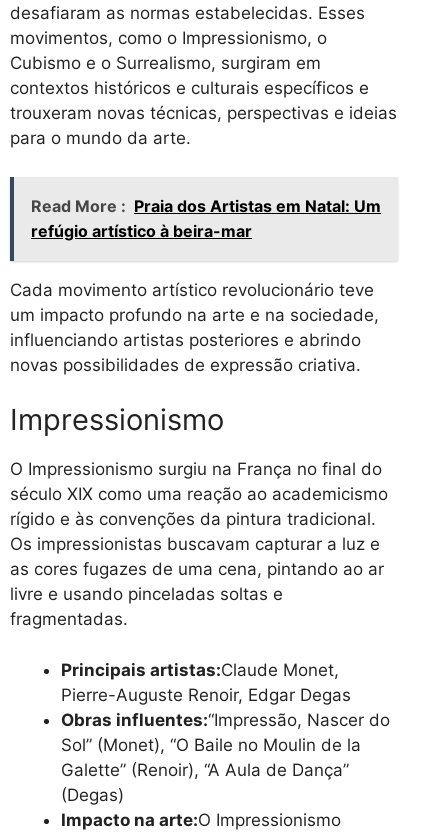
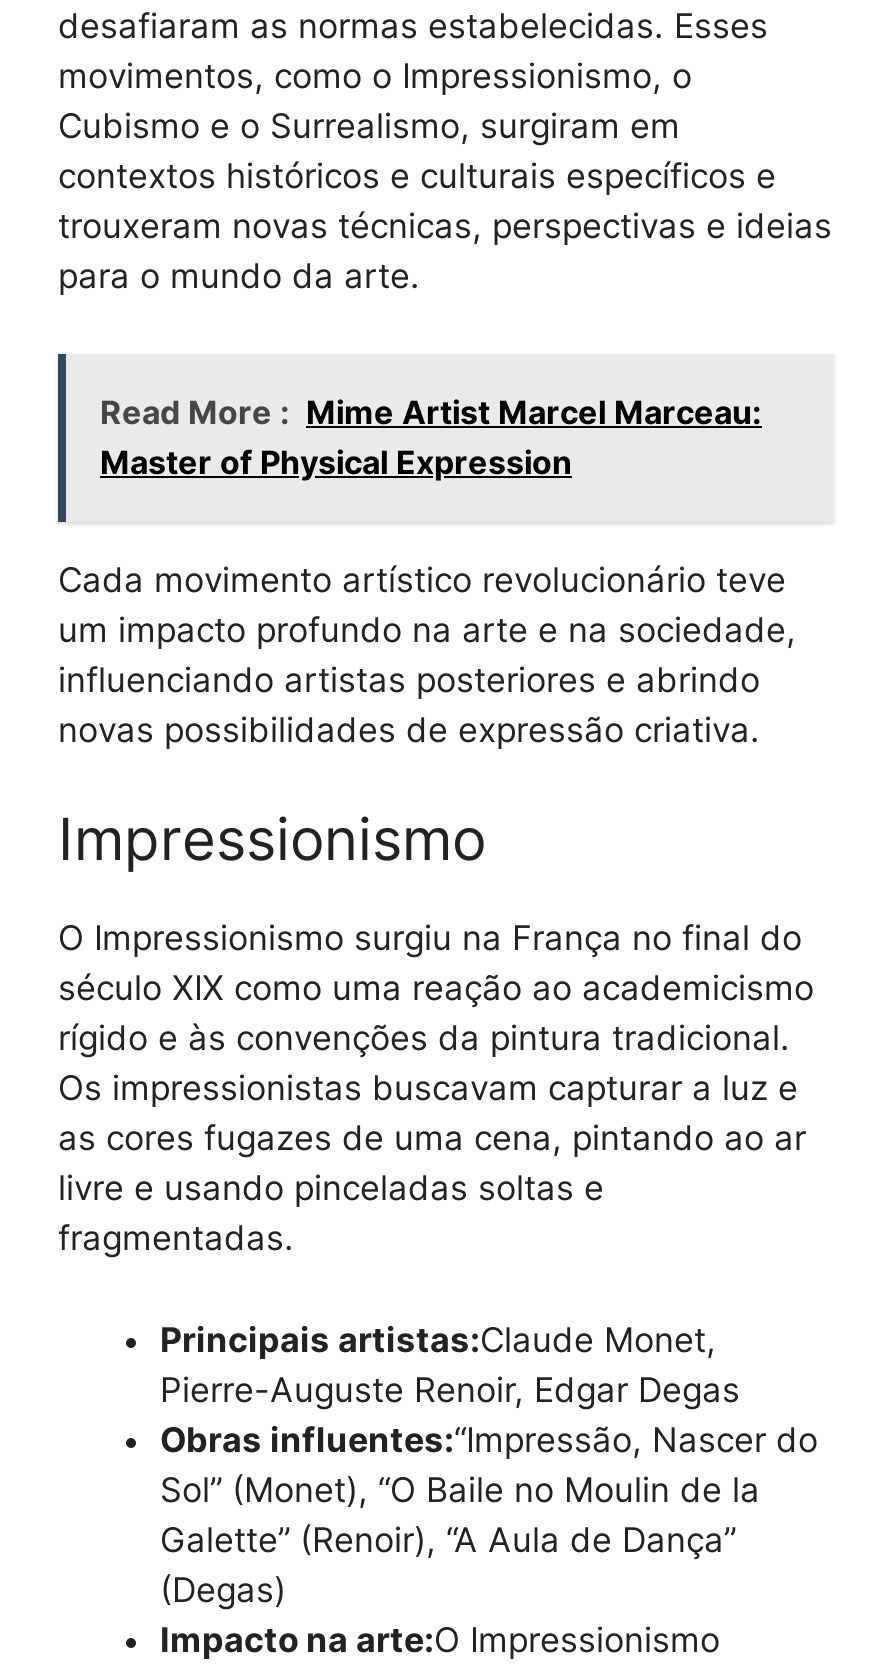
[31,195,381,240] Read More : Praia dos Artistas em Natal: Um | refúgio artístico à beira-mar -> [100,391,762,481] Read More : Mime Artist Marcel Marceau: | Master of Physical Expression

